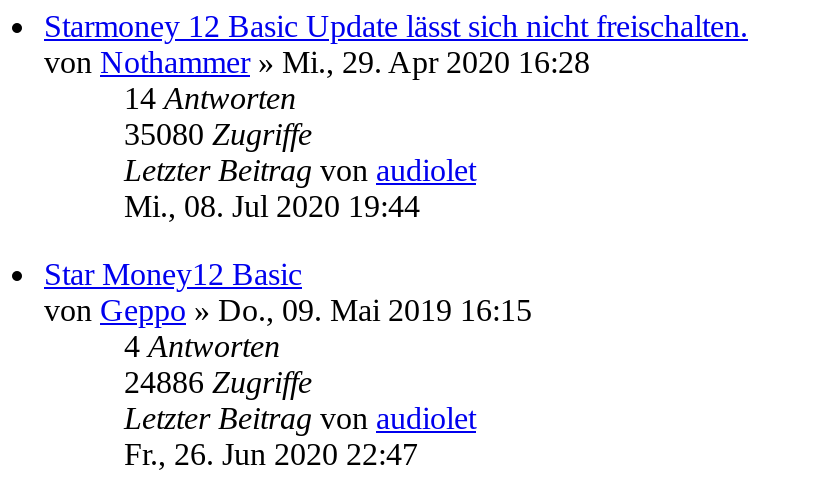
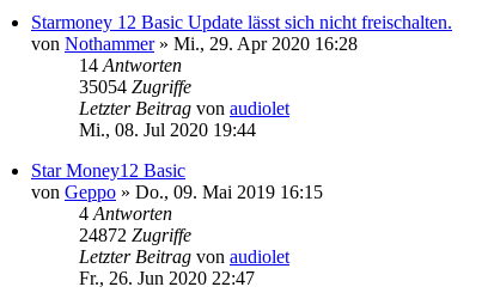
[124,117,312,151] 35080 Zugriffe -> [79,76,191,97] 35054 Zugriffe
[124,365,312,399] 24886 Zugriffe -> [79,225,191,245] 24872 Zugriffe

